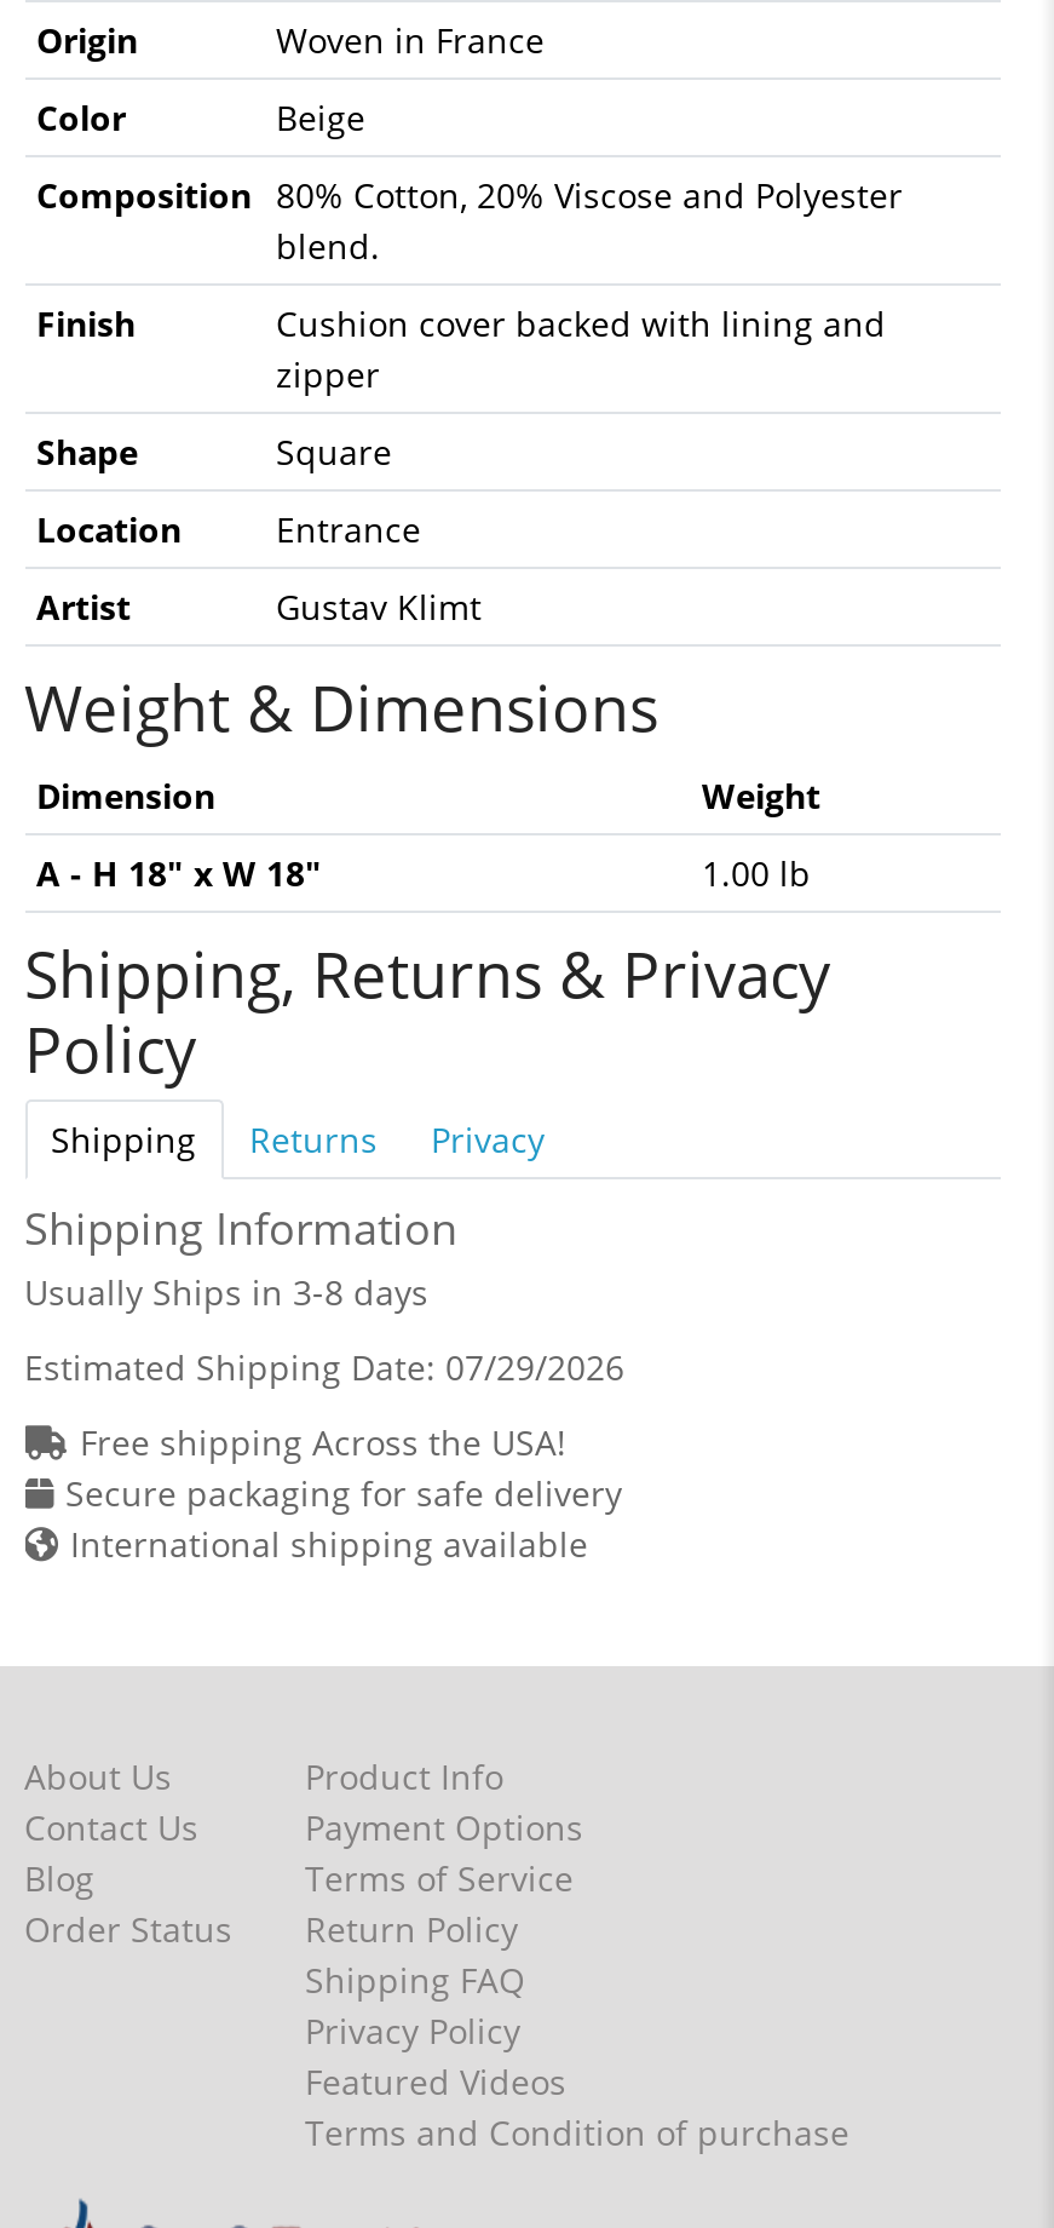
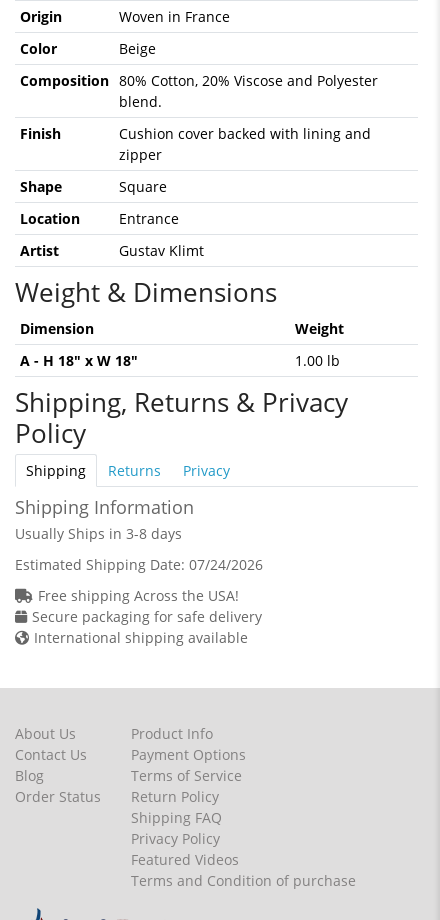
[24,1344,624,1390] Estimated Shipping Date: 07/29/2026 -> [14,555,262,574] Estimated Shipping Date: 07/24/2026

